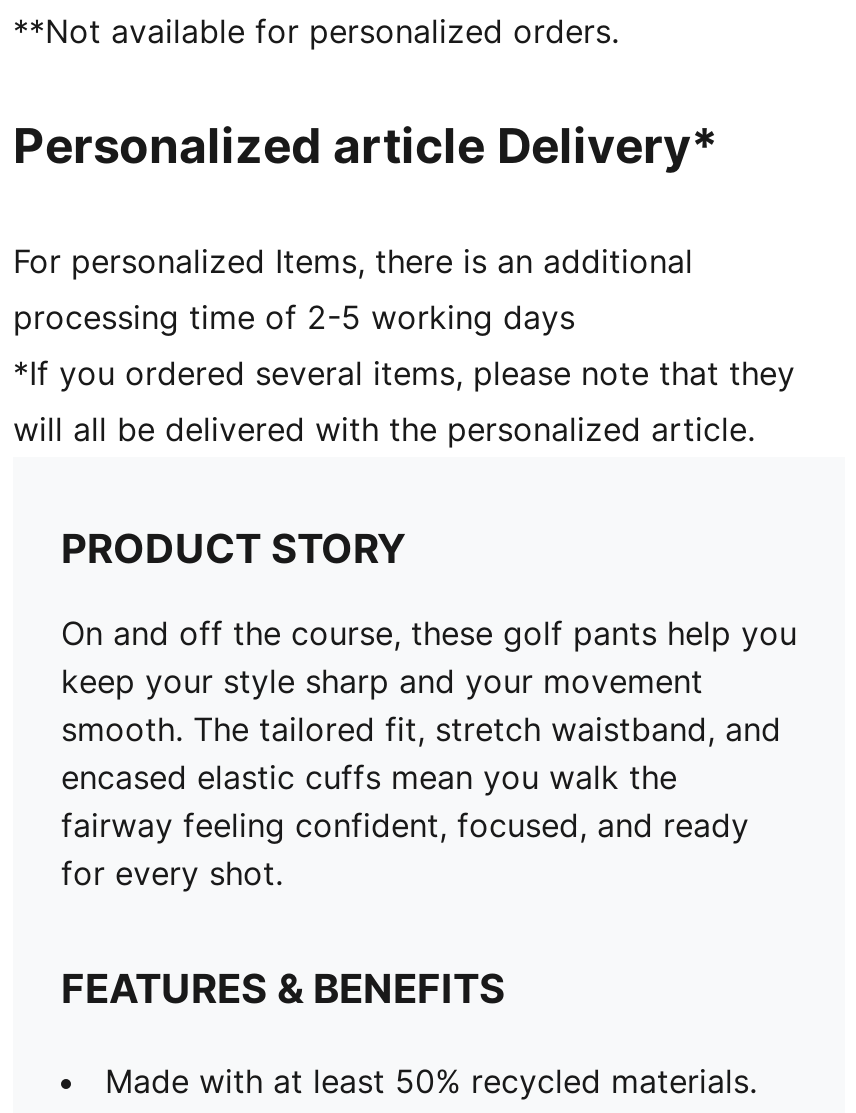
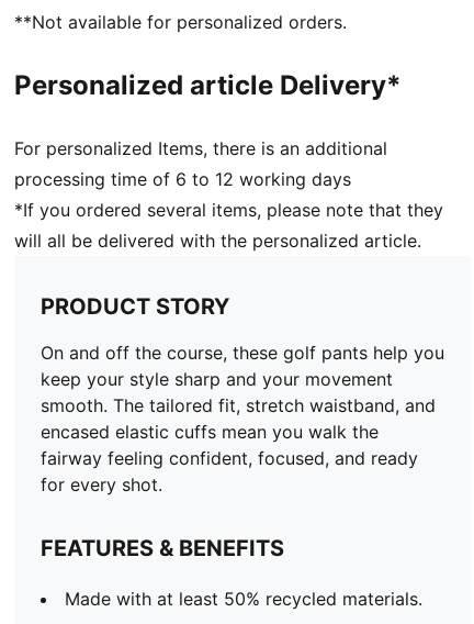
[13,297,575,337] processing time of 2-5 working days -> [14,168,351,190] processing time of 6 to 12 working days

